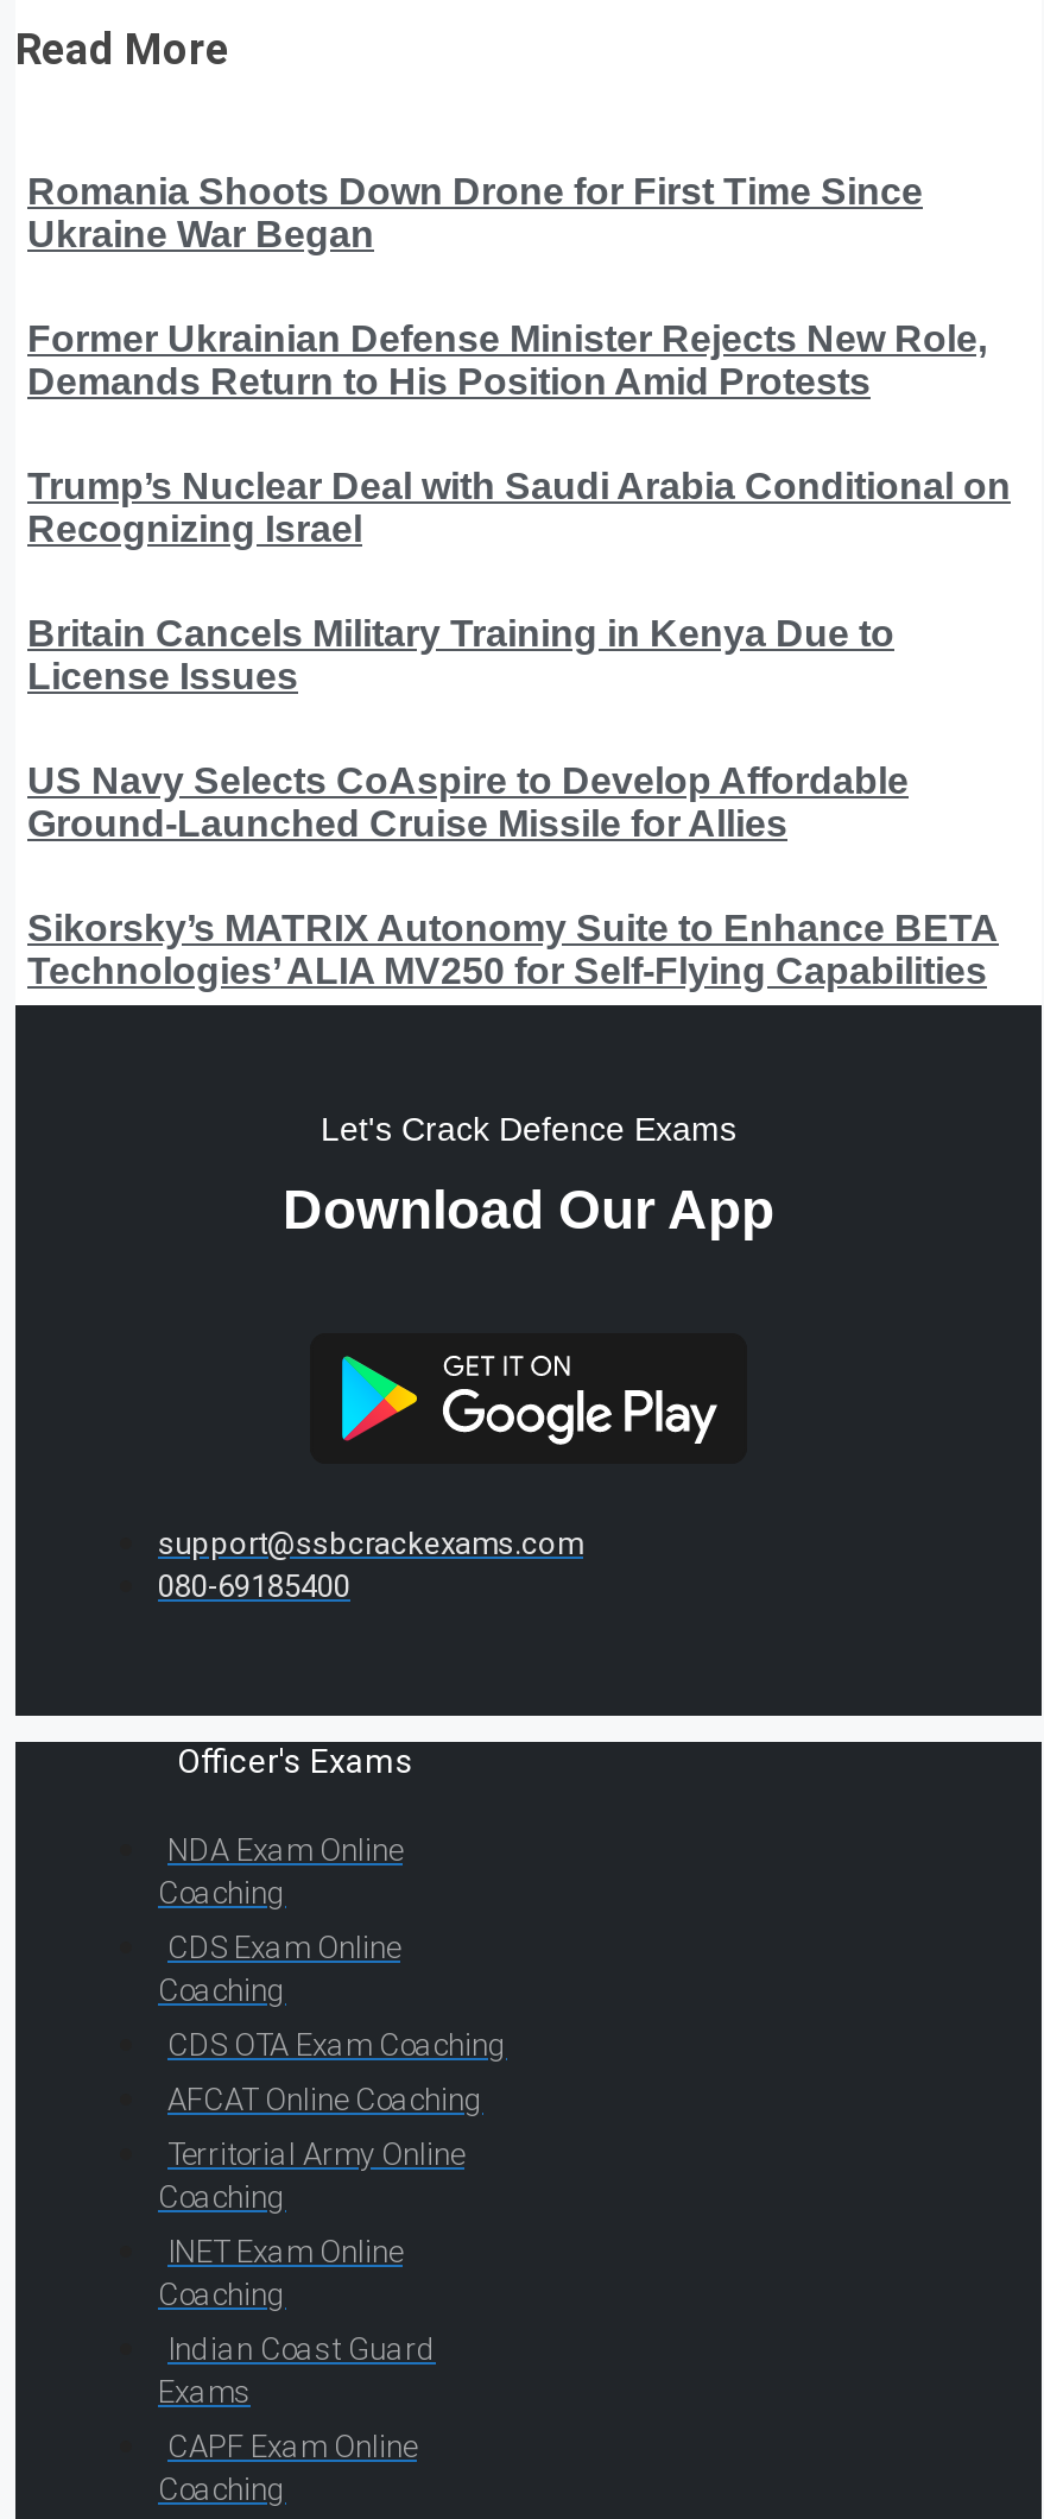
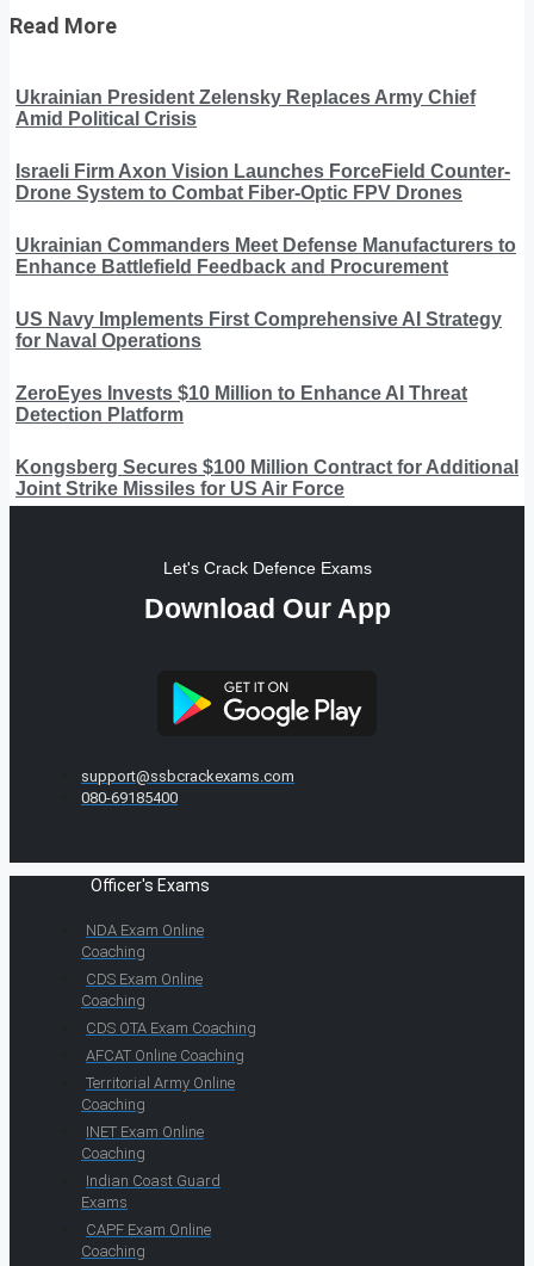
[27,171,923,254] Romania Shoots Down Drone for First Time Since | Ukraine War Began -> [15,87,476,129] Ukrainian President Zelensky Replaces Army Chief | Amid Political Crisis
[27,318,987,401] Former Ukrainian Defense Minister Rejects New Role, | Demands Return to His Position Amid Protests -> [15,161,510,203] Israeli Firm Axon Vision Launches ForceField Counter- | Drone System to Combat Fiber-Optic FPV Drones
[27,465,1011,548] Trump’s Nuclear Deal with Saudi Arabia Conditional on | Recognizing Israel -> [15,235,516,277] Ukrainian Commanders Meet Defense Manufacturers to | Enhance Battlefield Feedback and Procurement
[27,613,894,696] Britain Cancels Military Training in Kenya Due to | License Issues -> [15,309,502,351] US Navy Implements First Comprehensive AI Strategy | for Naval Operations
[27,760,909,843] US Navy Selects CoAspire to Develop Affordable | Ground-Launched Cruise Missile for Allies -> [15,383,467,425] ZeroEyes Invests $10 Million to Enhance AI Threat | Detection Platform
[27,907,999,990] Sikorsky’s MATRIX Autonomy Suite to Enhance BETA | Technologies’ ALIA MV250 for Self-Flying Capabilities -> [15,457,519,499] Kongsberg Secures $100 Million Contract for Additional | Joint Strike Missiles for US Air Force

